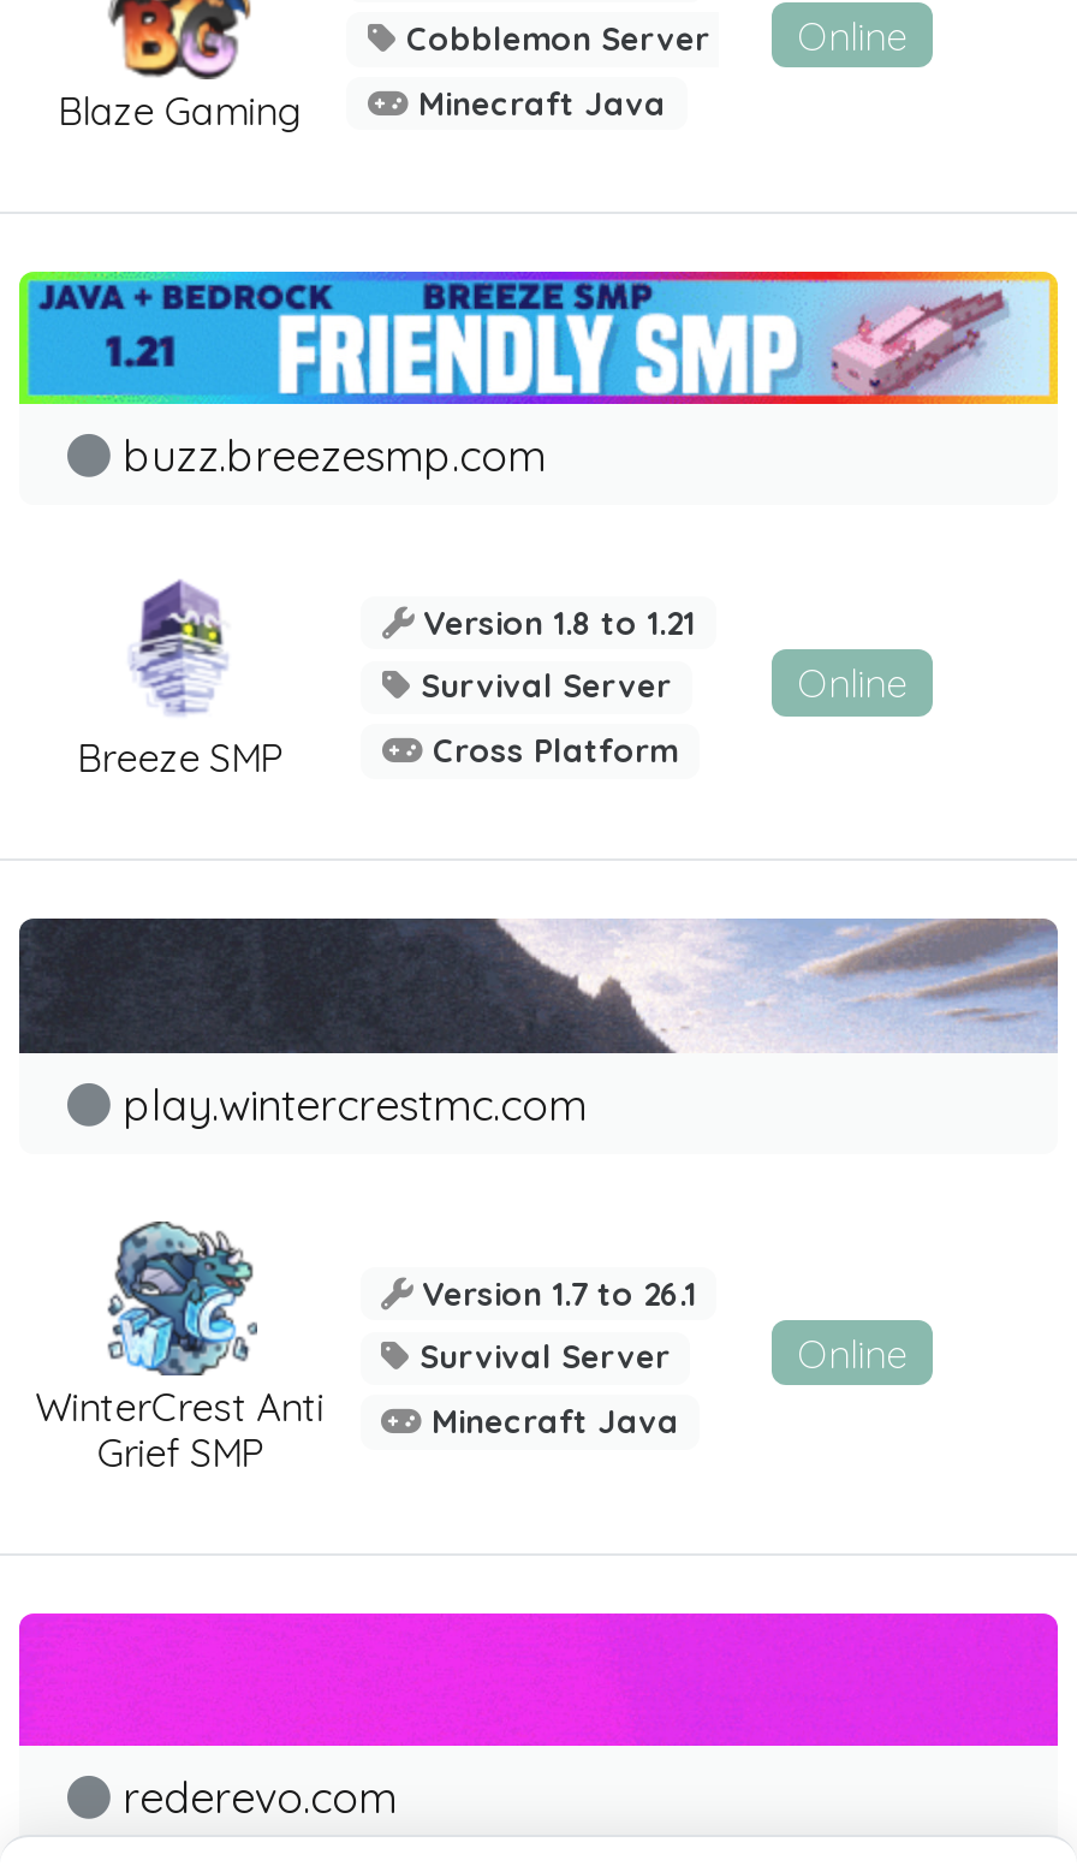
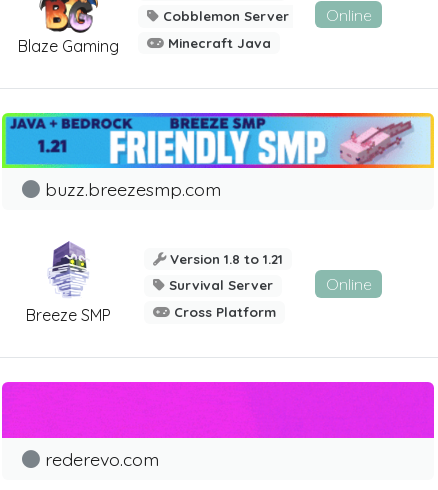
[17,916,1060,1129] [image] | play.wintercrestmc.com -> none
[35,1219,324,1475] [image] | WinterCrest Anti | Grief SMP -> none
[410,1273,696,1440] Version 1.7 to 26.1 | Survival Server | Minecraft Java -> none
[797,1329,908,1377] Online -> none

